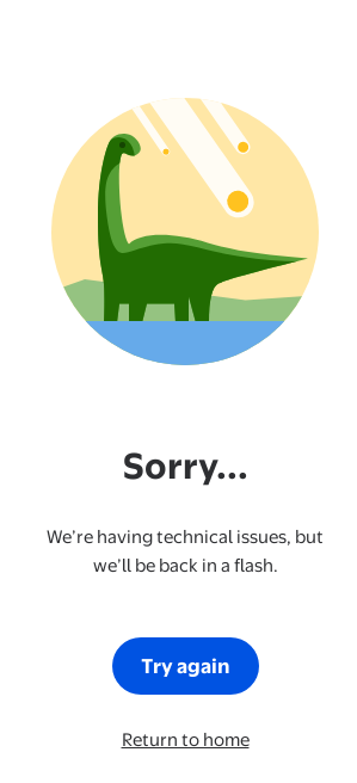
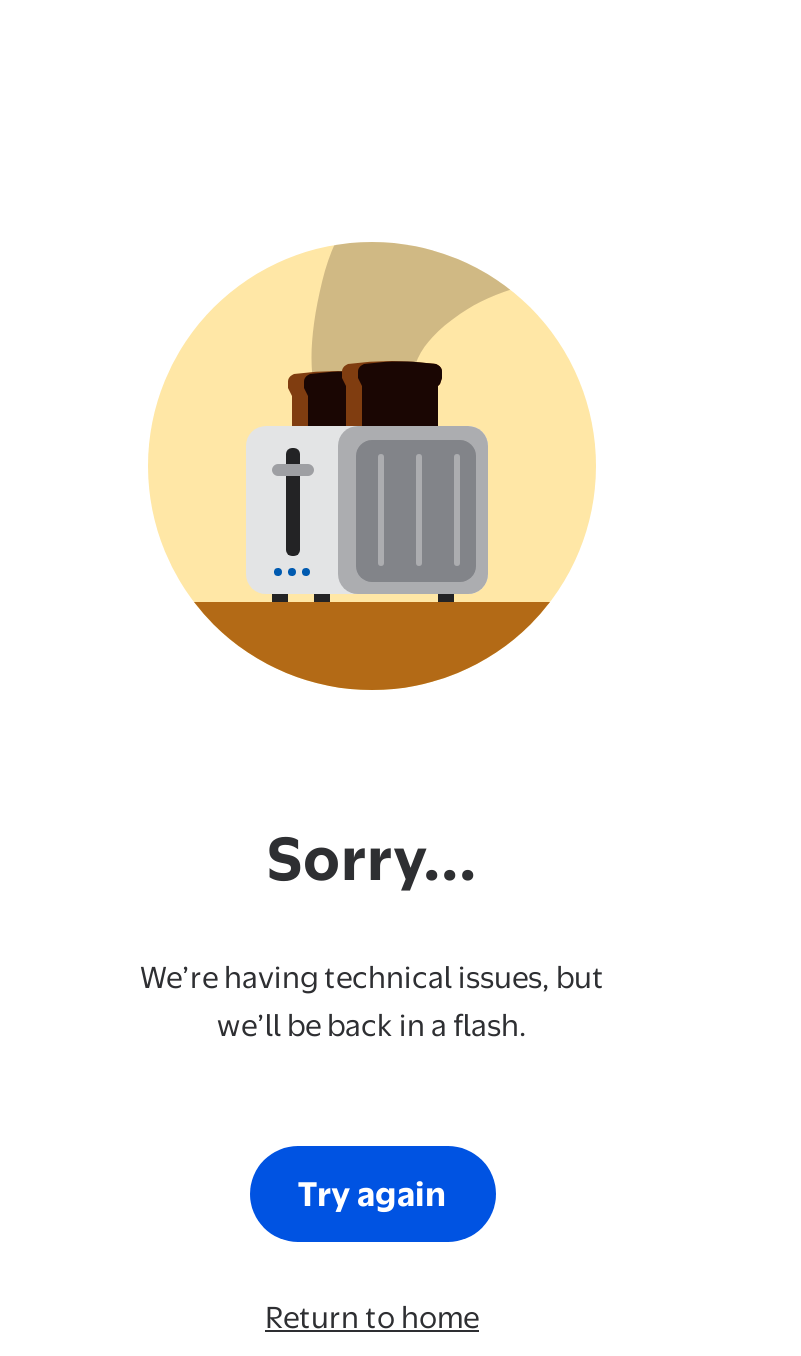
[63,99,307,366] [image] -> [170,242,570,692] [image]

